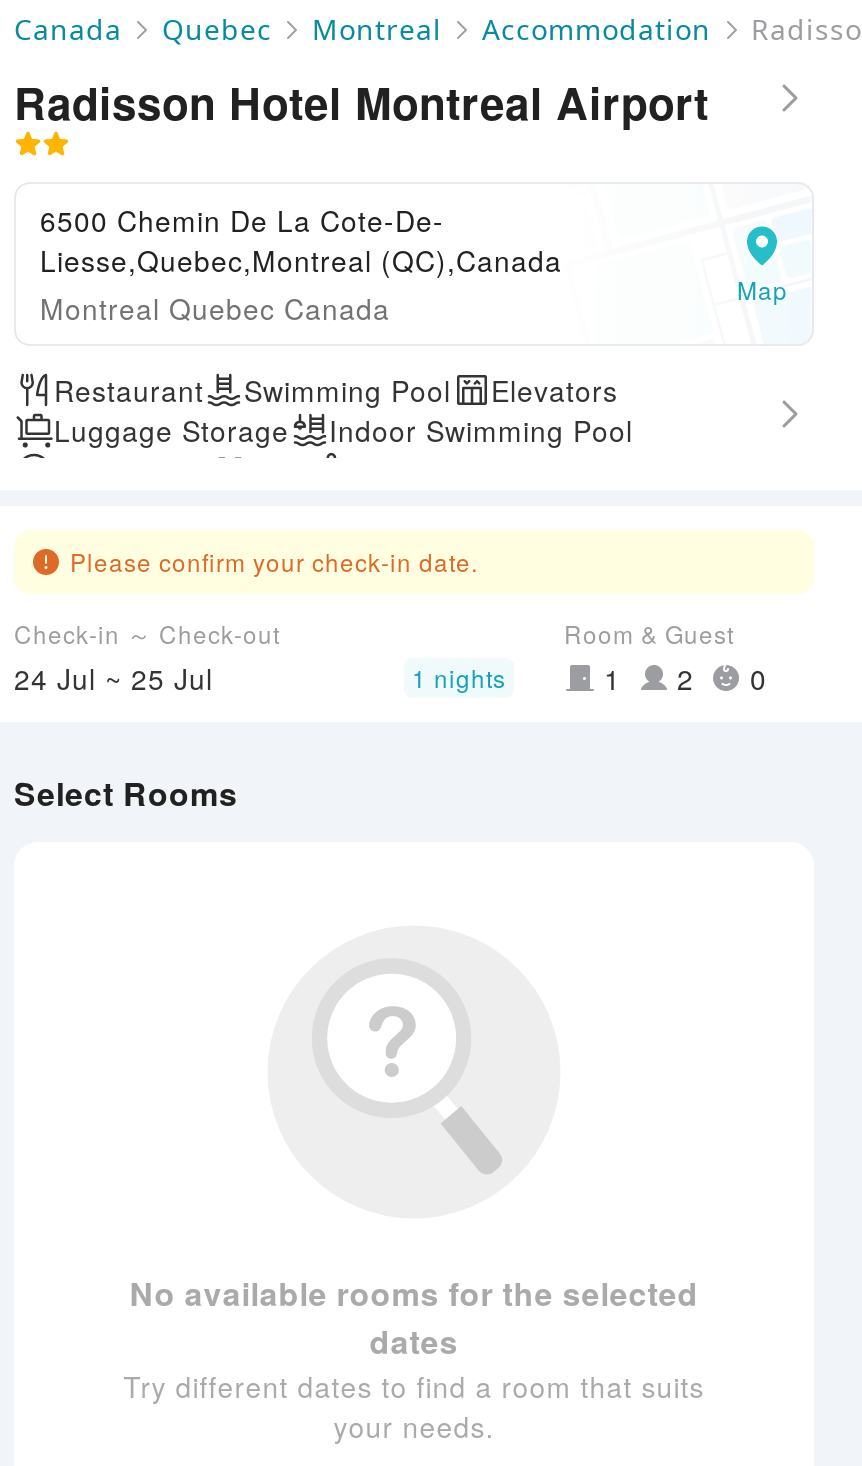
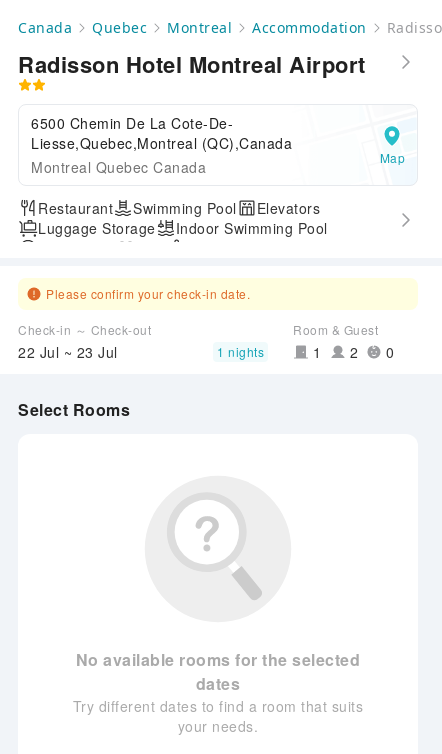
[14,658,213,698] 24 Jul ~ 25 Jul -> [18,342,117,362] 22 Jul ~ 23 Jul

